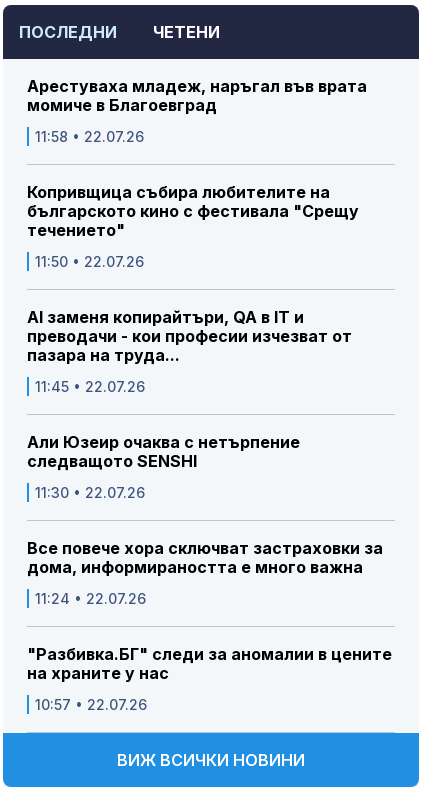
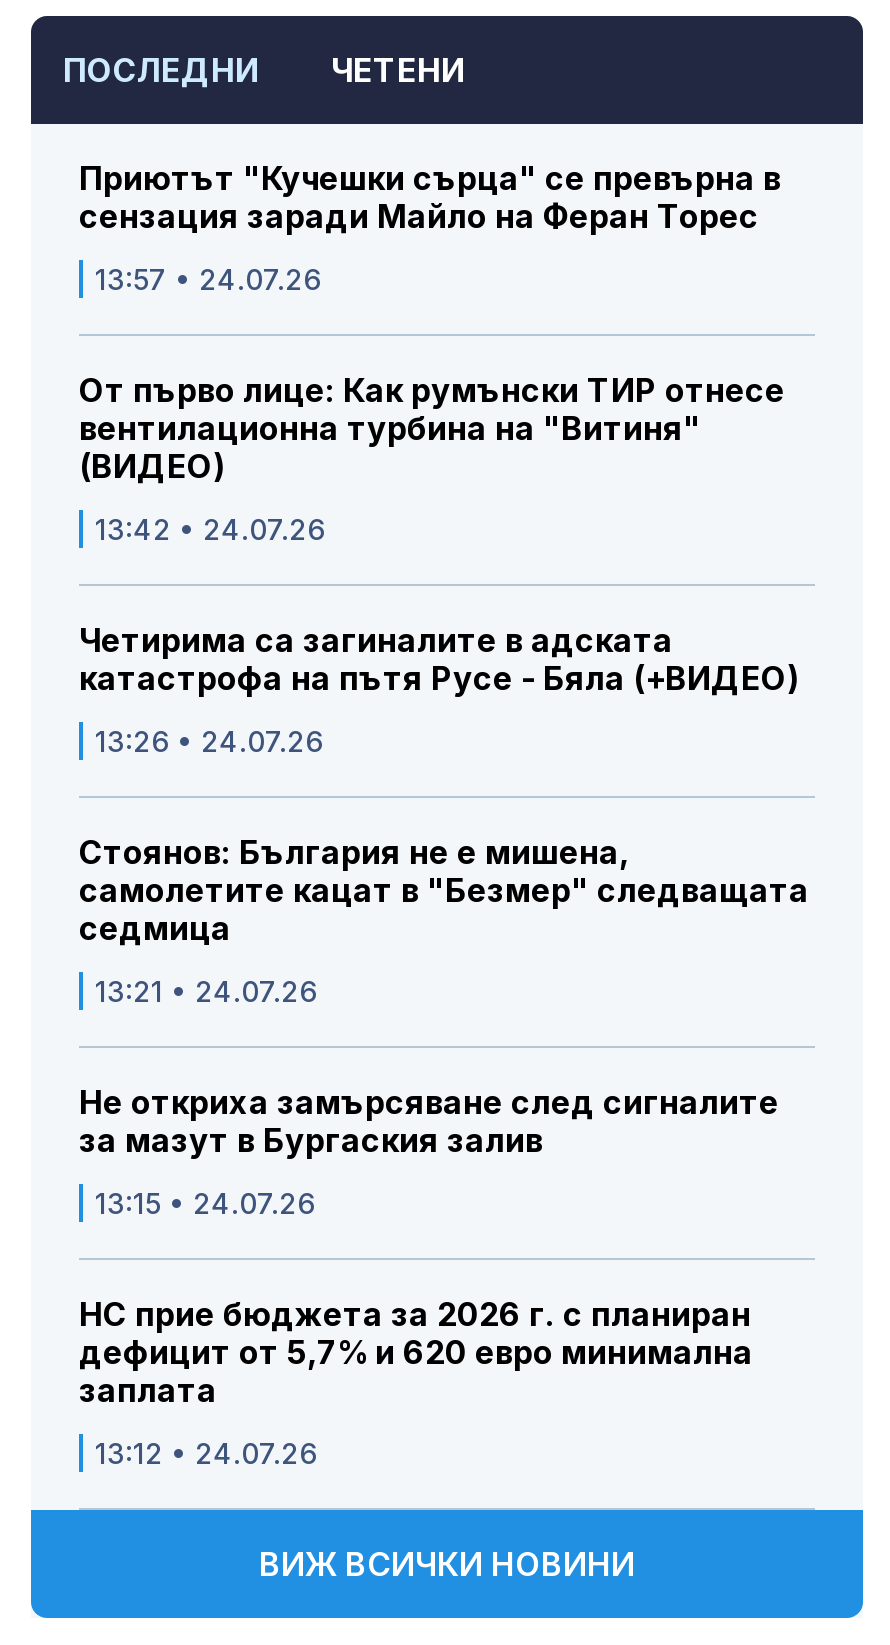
[27,76,367,115] Арестуваха младеж, наръгал във врата | момиче в Благоевград -> [79,159,781,237] Приютът "Кучешки сърца" се превърна в | сензация заради Майло на Феран Торес
[35,128,144,145] 11:58 • 22.07.26 -> [95,263,321,297] 13:57 • 24.07.26
[27,182,359,240] Копривщица събира любителите на | българското кино с фестивала "Срещу | течението" -> [79,371,785,487] От първо лице: Как румънски ТИР отнесе | вентилационна турбина на "Витиня" | (ВИДЕО)
[35,253,144,270] 11:50 • 22.07.26 -> [95,513,325,547] 13:42 • 24.07.26
[27,307,352,365] AI заменя копирайтъри, QA в IT и | преводачи - кои професии изчезват от | пазара на труда... -> [79,621,799,699] Четирима са загиналите в адската | катастрофа на пътя Русе - Бяла (+ВИДЕО)
[35,378,145,395] 11:45 • 22.07.26 -> [95,725,323,759] 13:26 • 24.07.26
[27,432,300,471] Али Юзеир очаква с нетърпение | следващото SENSHI -> [79,833,809,949] Стоянов: България не е мишена, | самолетите кацат в "Безмер" следващата | седмица
[35,484,145,501] 11:30 • 22.07.26 -> [95,975,317,1009] 13:21 • 24.07.26
[27,538,383,577] Все повече хора сключват застраховки за | дома, информираността е много важна -> [79,1083,779,1161] Не откриха замърсяване след сигналите | за мазут в Бургаския залив
[35,590,146,607] 11:24 • 22.07.26 -> [95,1187,315,1221] 13:15 • 24.07.26
[27,644,392,683] "Разбивка.БГ" следи за аномалии в цените | на храните у нас -> [79,1295,753,1411] НС прие бюджета за 2026 г. с планиран | дефицит от 5,7% и 620 евро минимална | заплата
[35,696,147,713] 10:57 • 22.07.26 -> [95,1437,317,1471] 13:12 • 24.07.26

